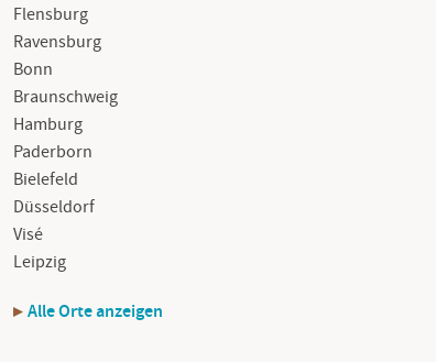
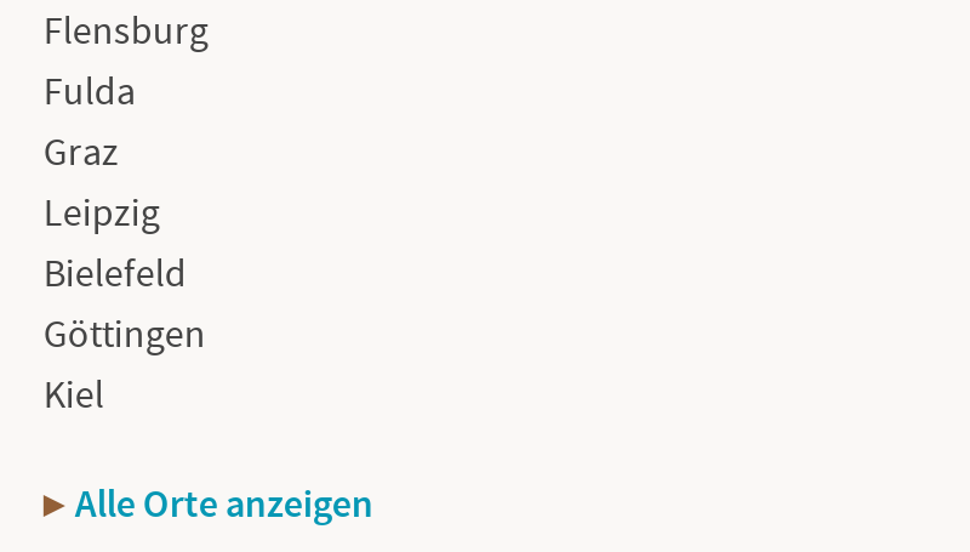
[14,31,118,163] Ravensburg | Bonn | Braunschweig | Hamburg | Paderborn -> [43,68,160,238] Fulda | Graz | Leipzig
[14,196,95,273] Düsseldorf | Visé | Leipzig -> [43,311,206,420] Göttingen | Kiel

